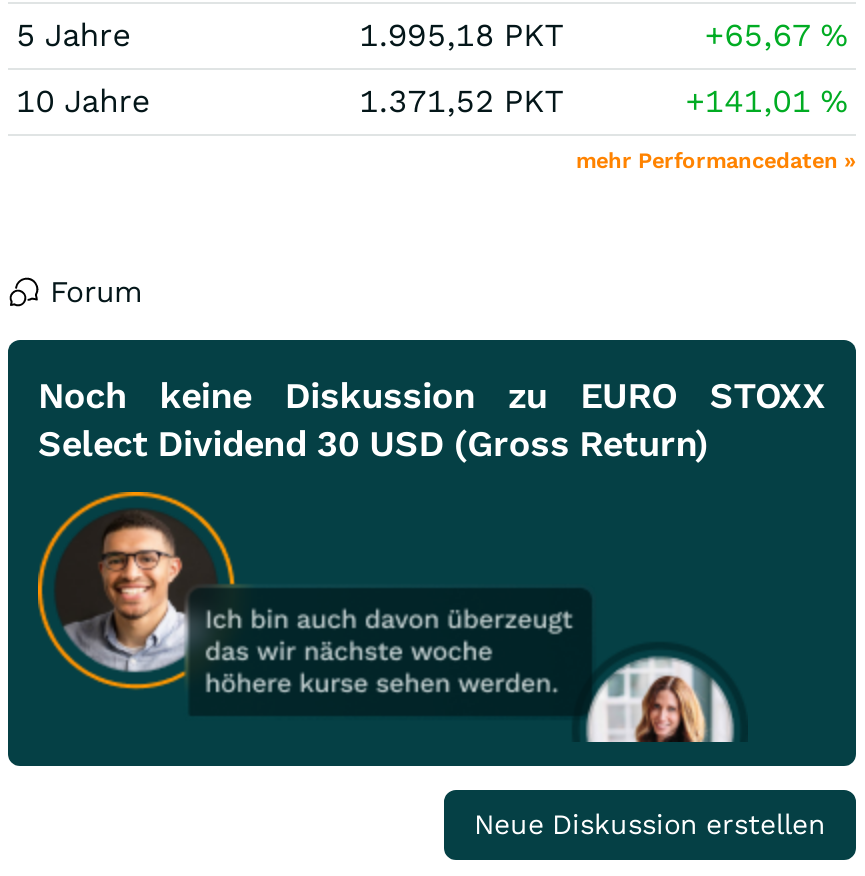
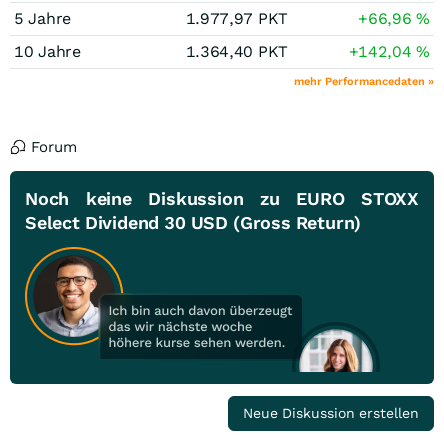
[359,16,564,54] 1.995,18 PKT -> [186,9,288,28] 1.977,97 PKT
[705,16,848,54] +65,67% -> [358,9,430,28] +66,96%
[359,82,564,120] 1.371,52 PKT -> [186,42,288,61] 1.364,40 PKT
[685,82,848,120] +141,01% -> [349,42,430,61] +142,04%

